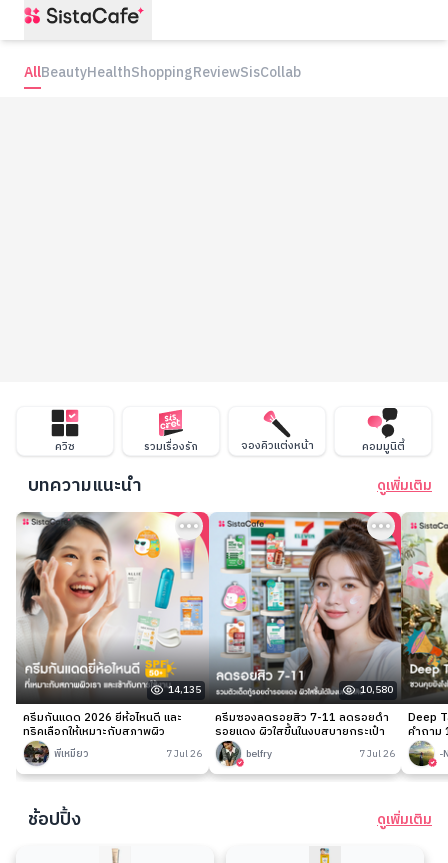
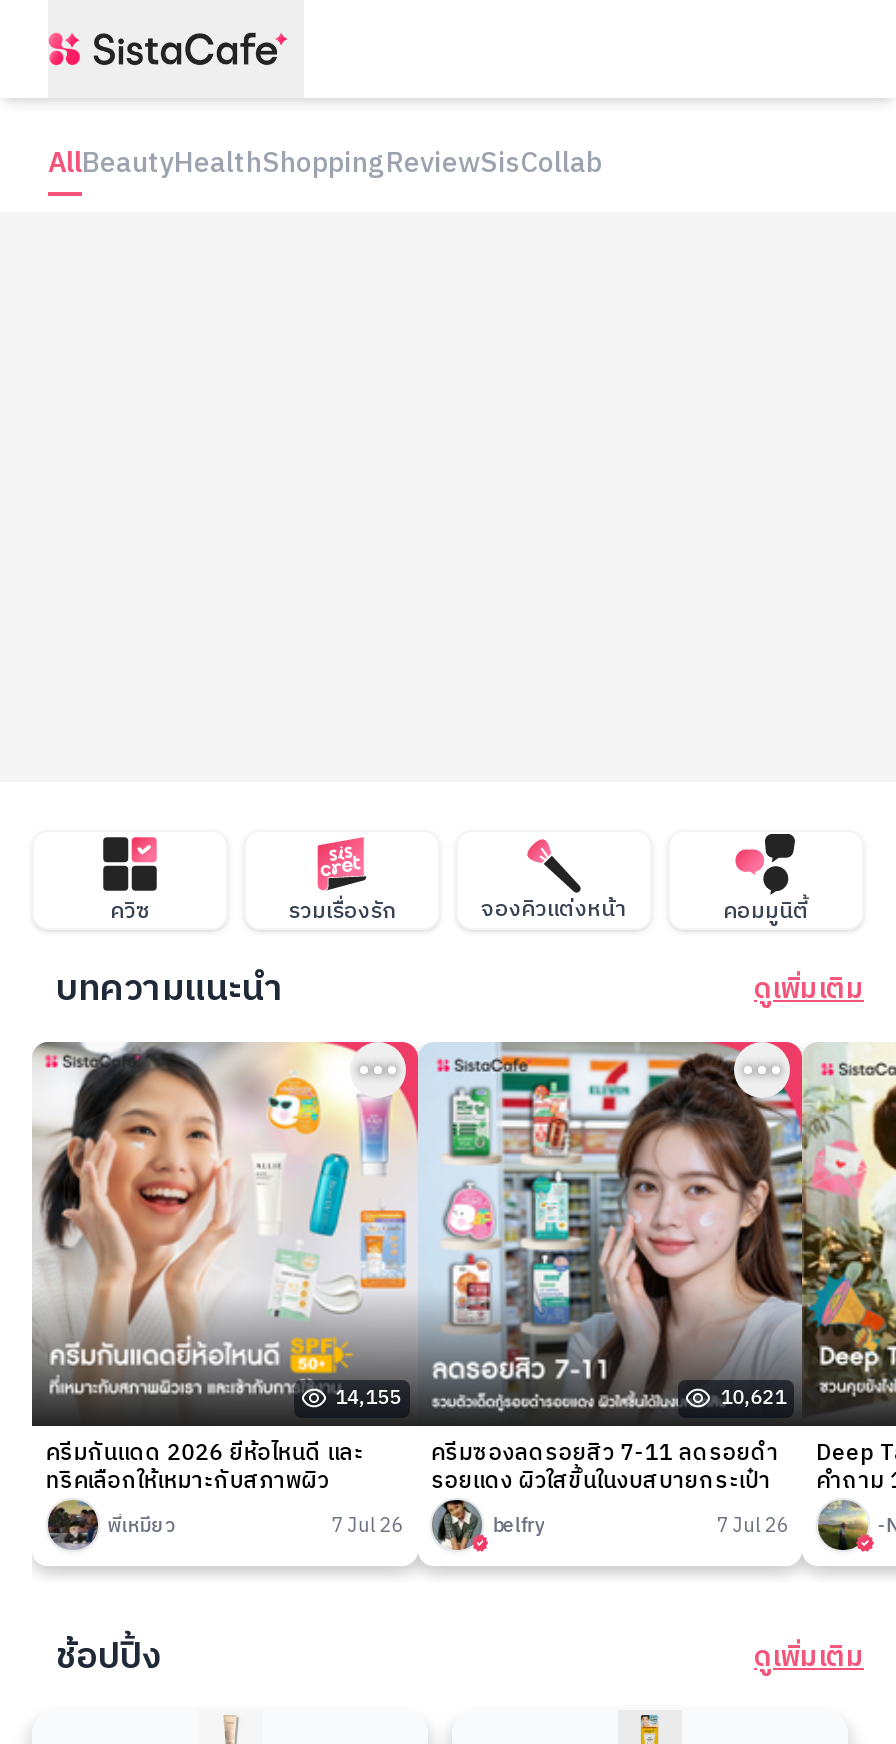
[168,682,201,698] 14,135 -> [335,1383,401,1415] 14,155
[360,682,393,698] 10,580 -> [720,1383,786,1415] 10,621

